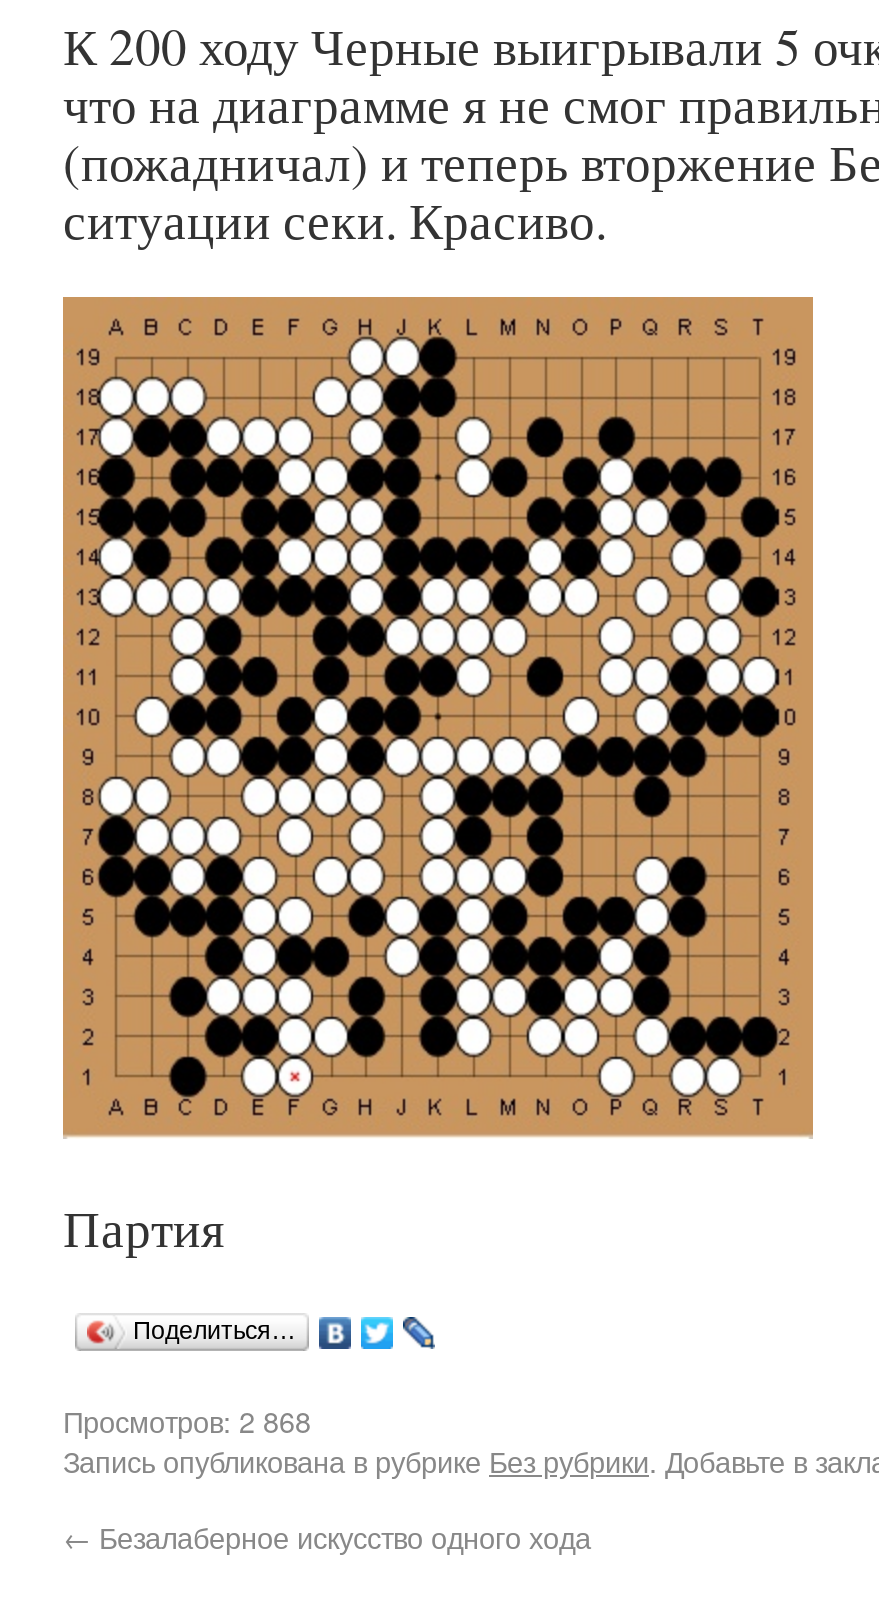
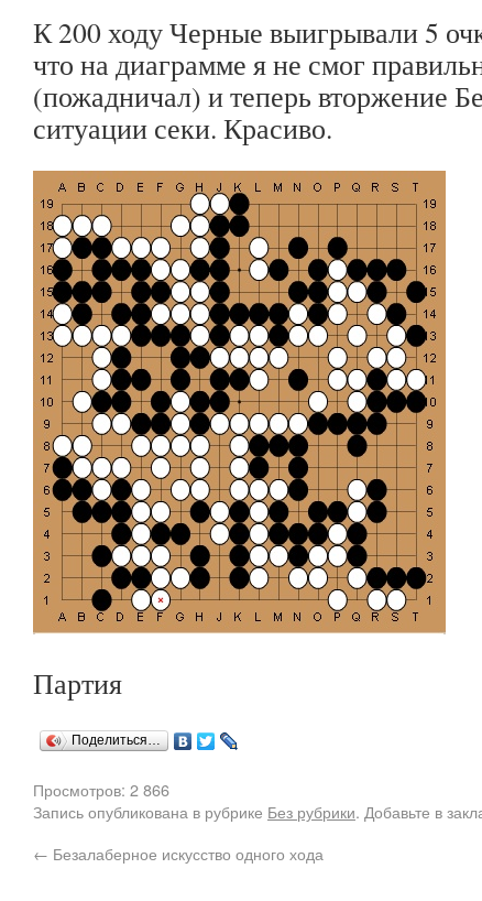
[63,1399,311,1441] Просмотров: 2 868 -> [33,778,169,801] Просмотров: 2 866

